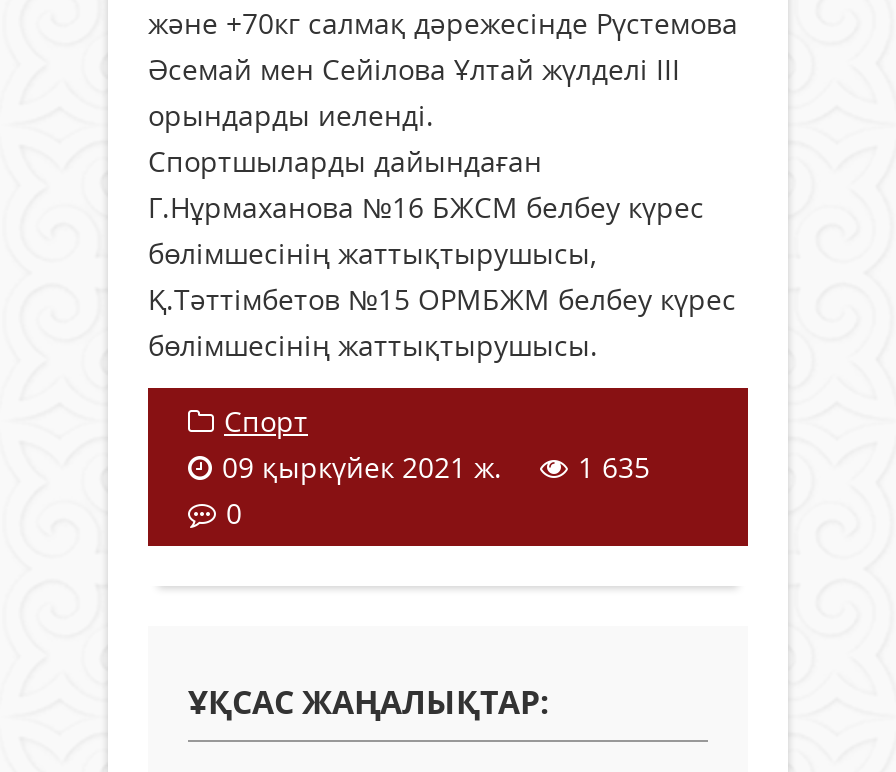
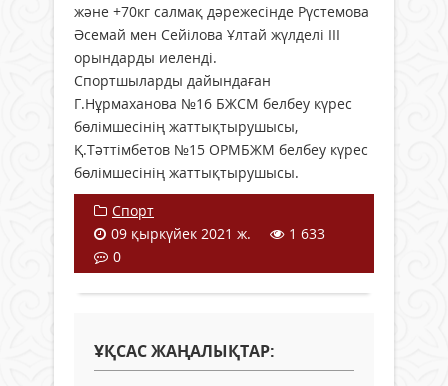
[222,448,650,486] 09 қыркүйек 2021 ж. 1 635 -> [111,224,325,243] 09 қыркүйек 2021 ж. 1 633

